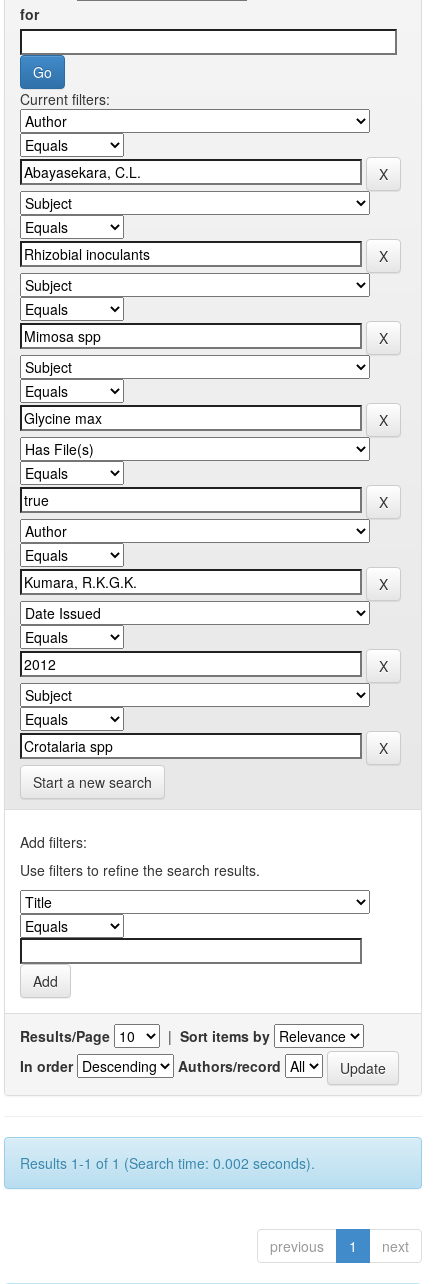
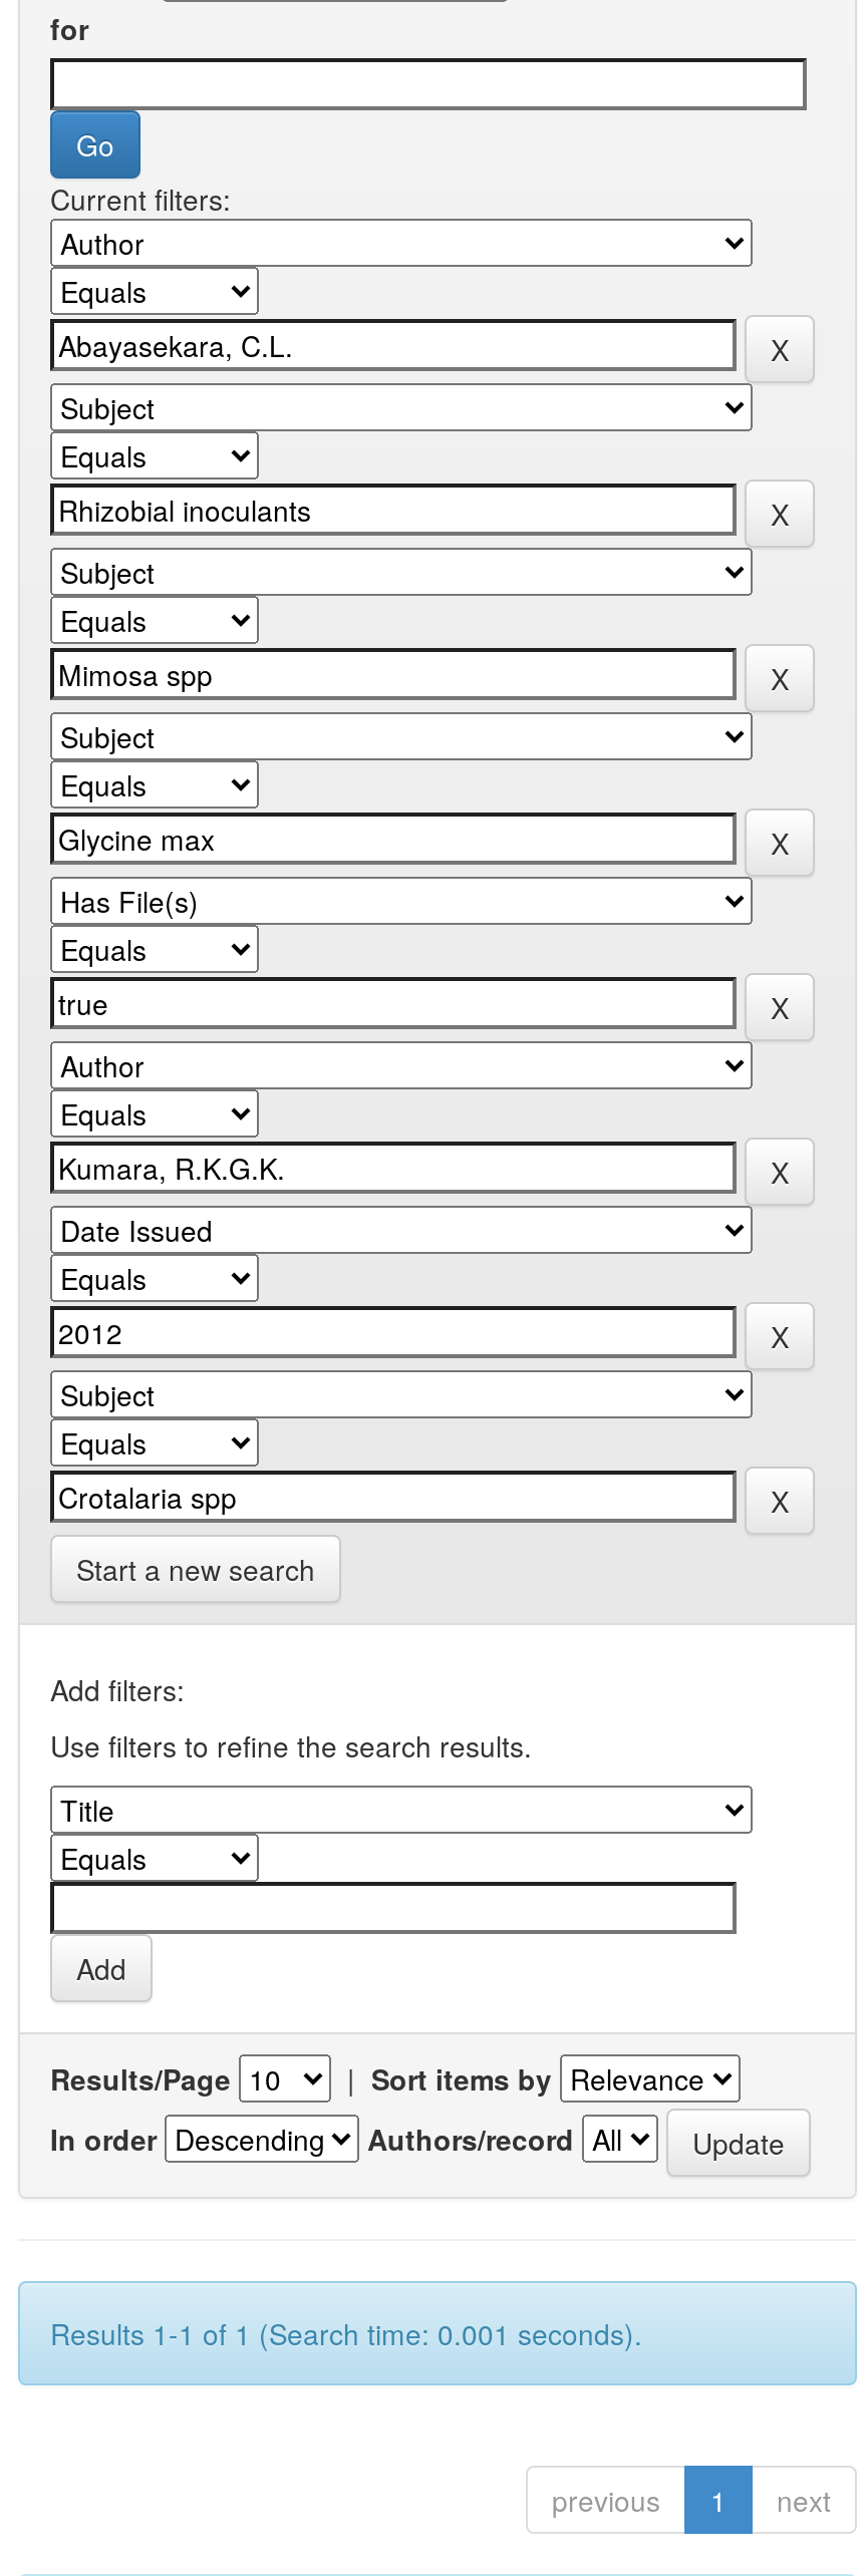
[20,1153,315,1173] Results 1-1 of 1 (Search time: 0.002 seconds). -> [50,2313,642,2354] Results 1-1 of 1 (Search time: 0.001 seconds).

